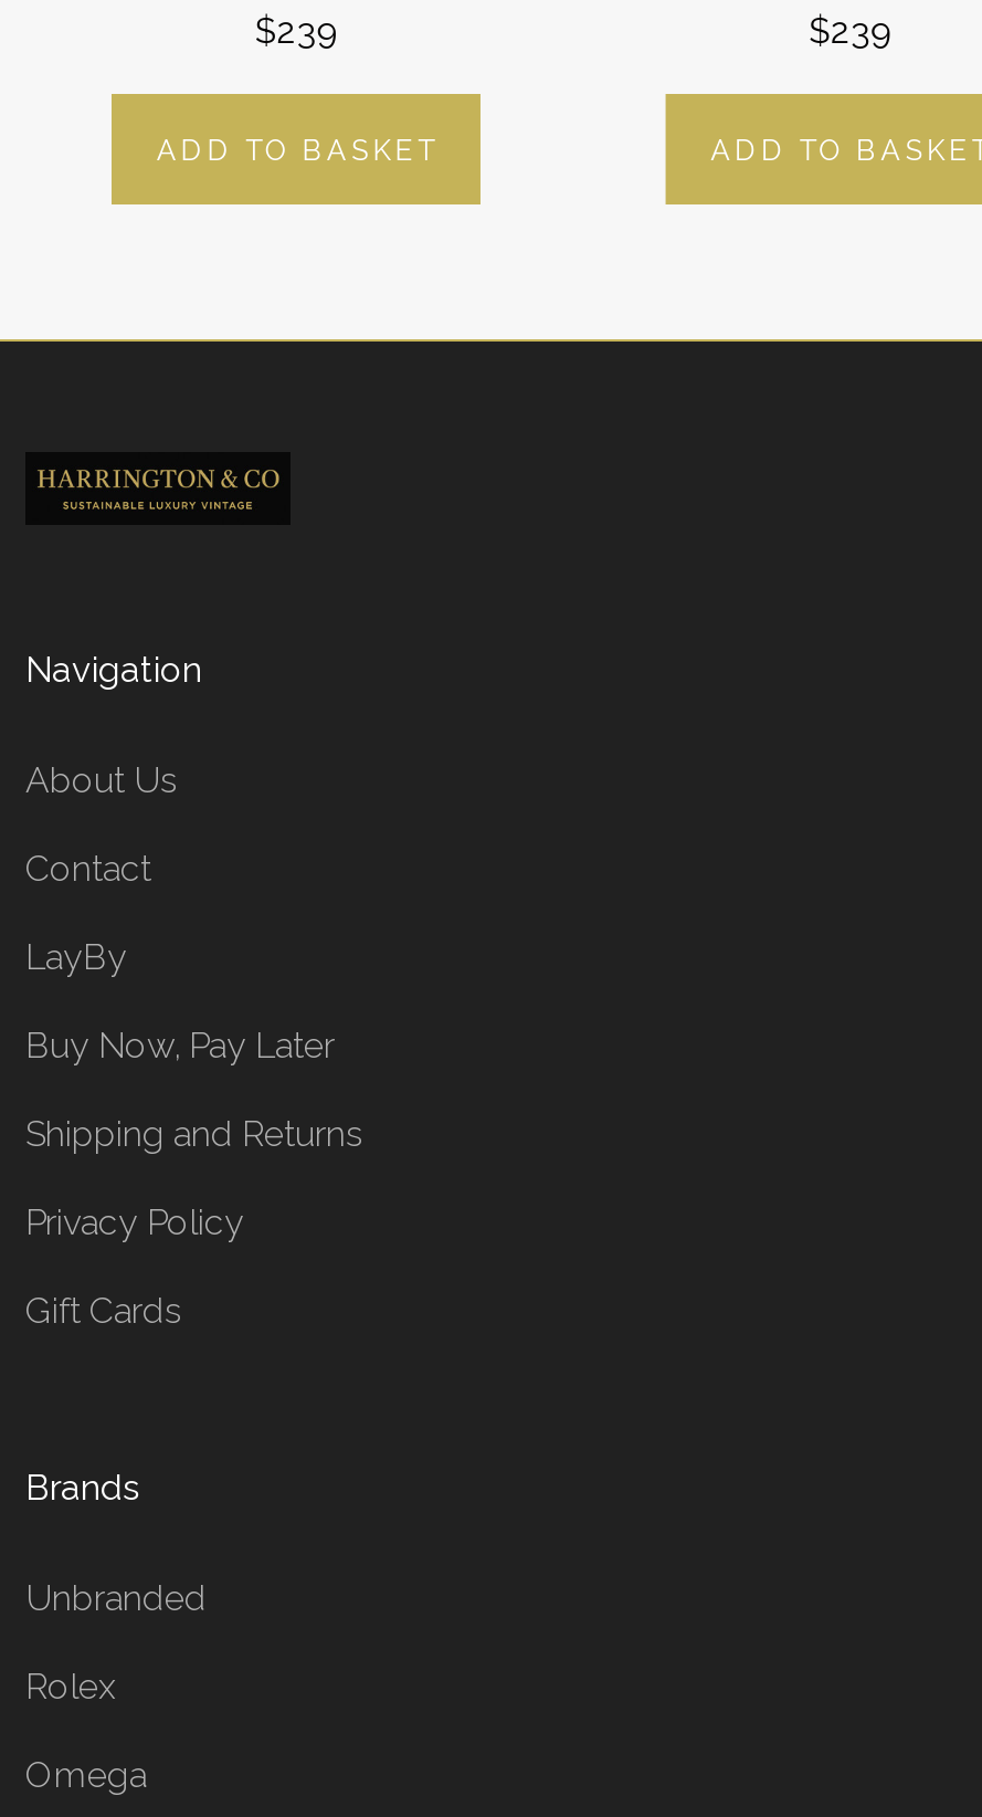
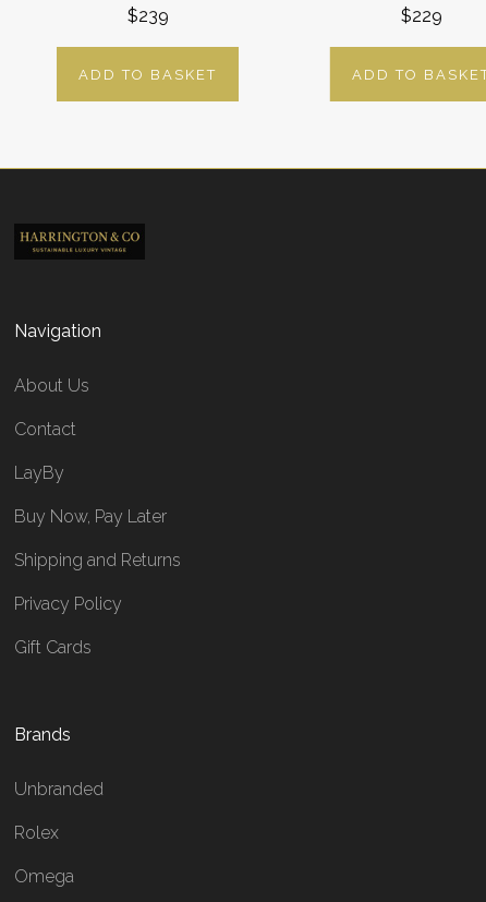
[809,10,893,52] $239 -> [401,5,442,26] $229

